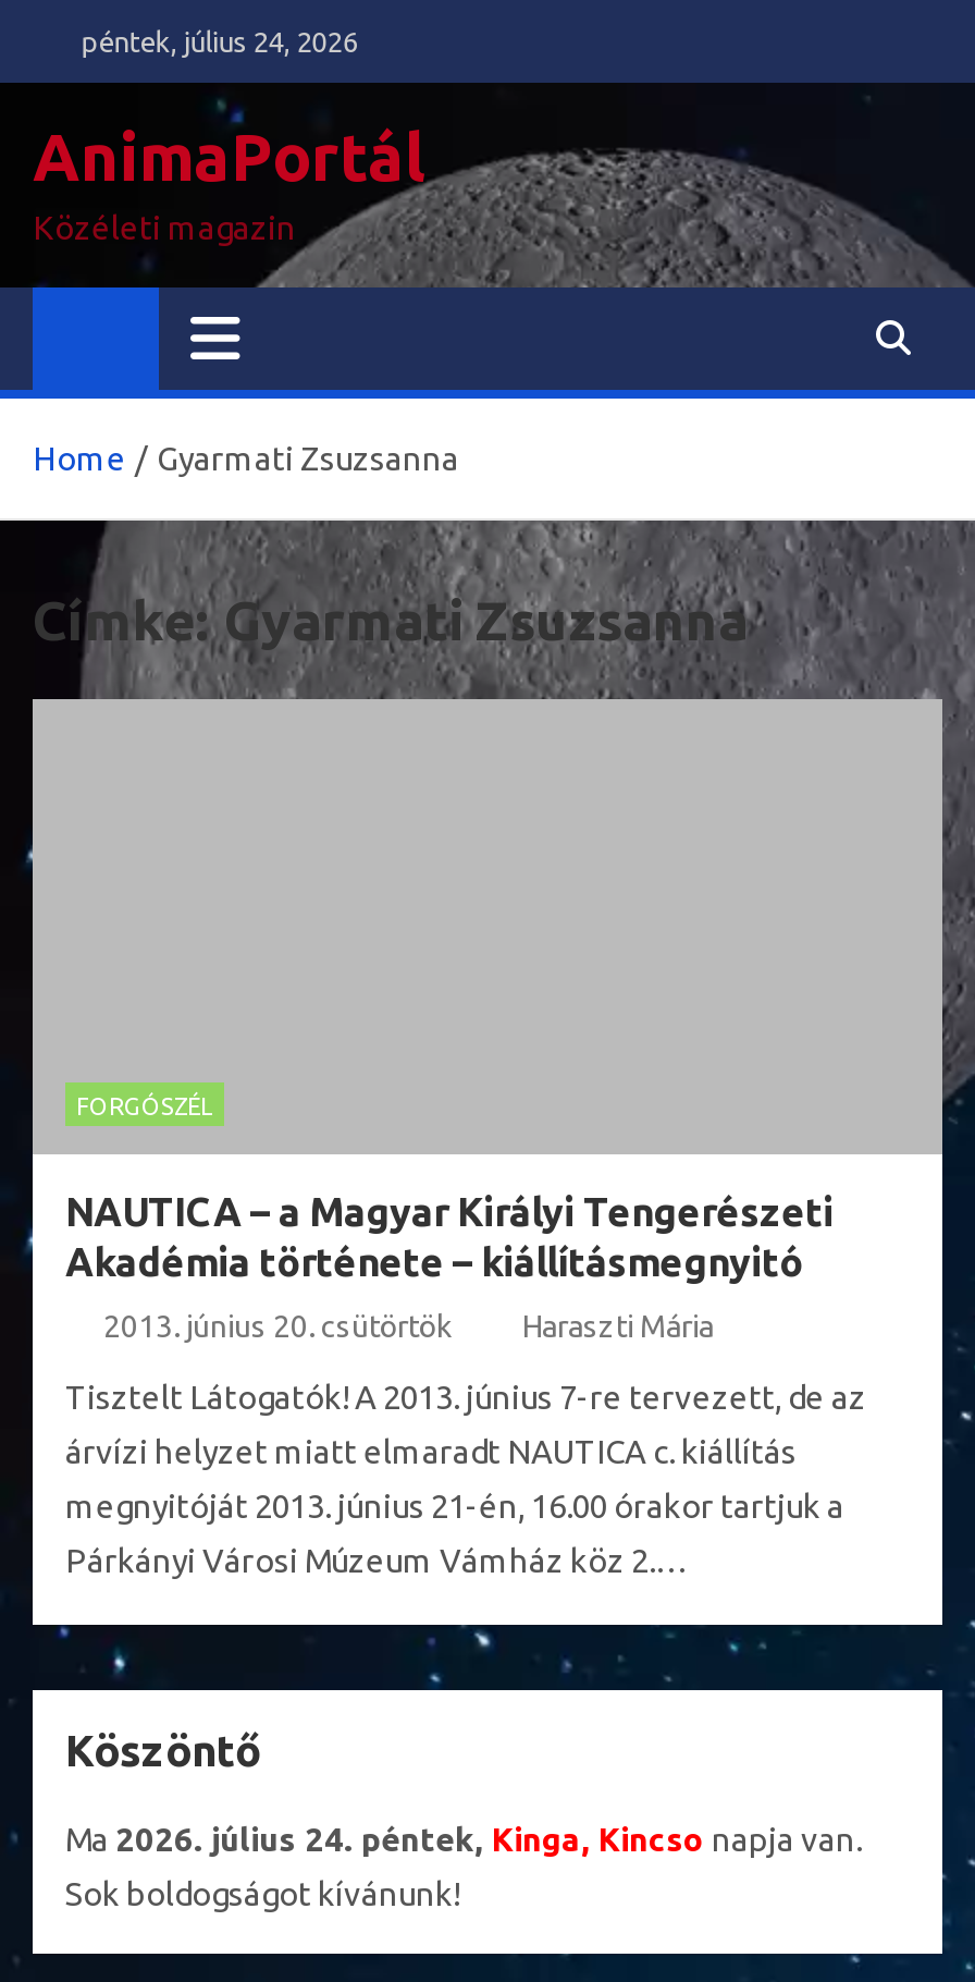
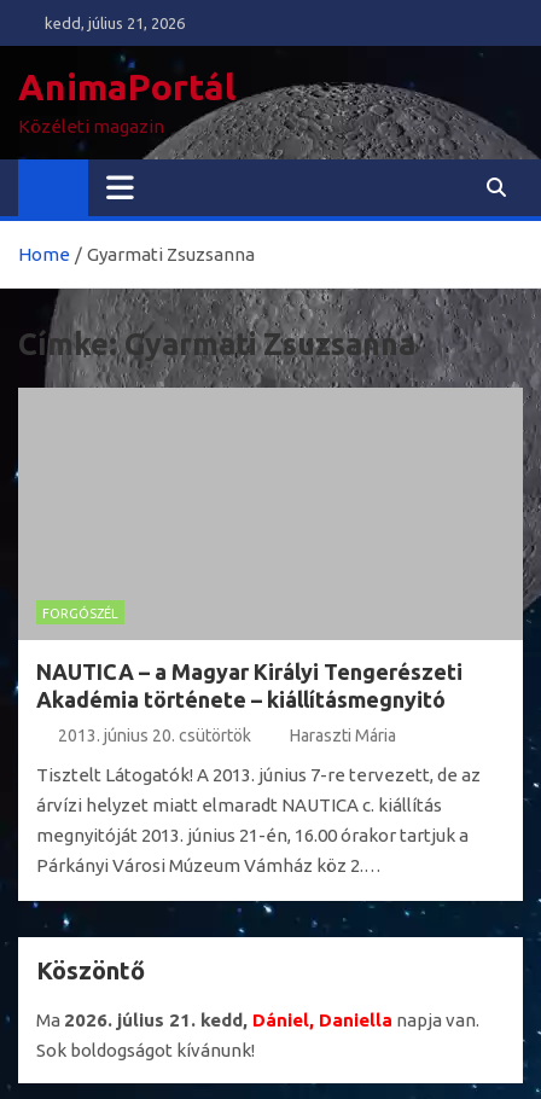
[68,26,357,57] péntek, július 24, 2026 -> [38,14,185,31] kedd, július 21, 2026
[65,1821,862,1858] Ma 2026. július 24. péntek, Kinga, Kincso napja van. -> [36,1010,479,1030] Ma 2026. július 21. kedd, Dániel, Daniella napja van.

